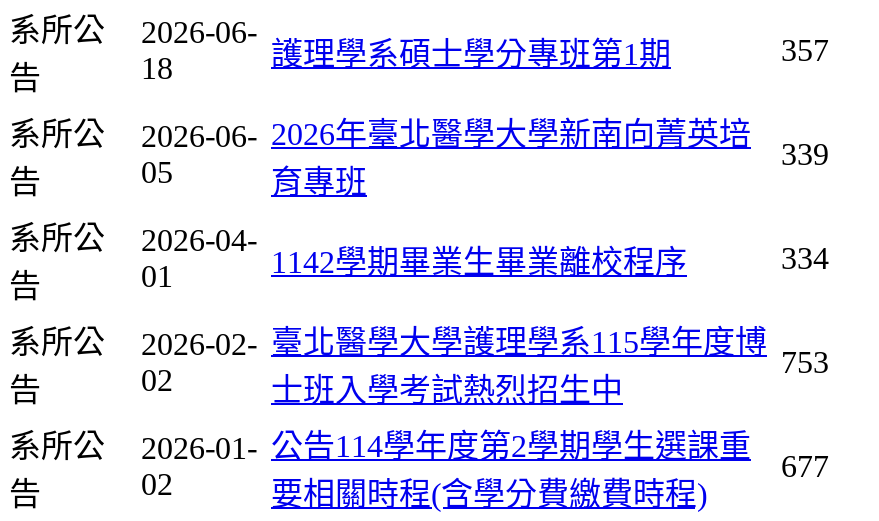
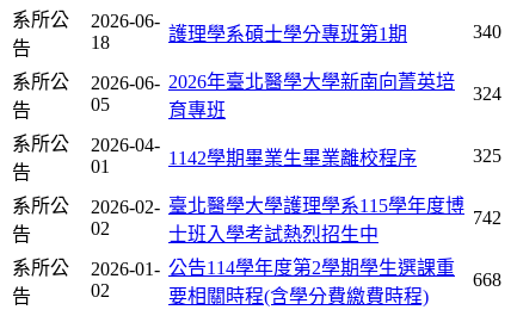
[781,32,829,66] 357 -> [473,21,501,41] 340
[781,136,829,170] 339 -> [473,83,501,103] 324
[781,240,829,274] 334 -> [473,145,501,165] 325
[781,344,829,378] 753 -> [473,207,501,227] 742
[781,448,829,482] 677 -> [473,269,501,289] 668

